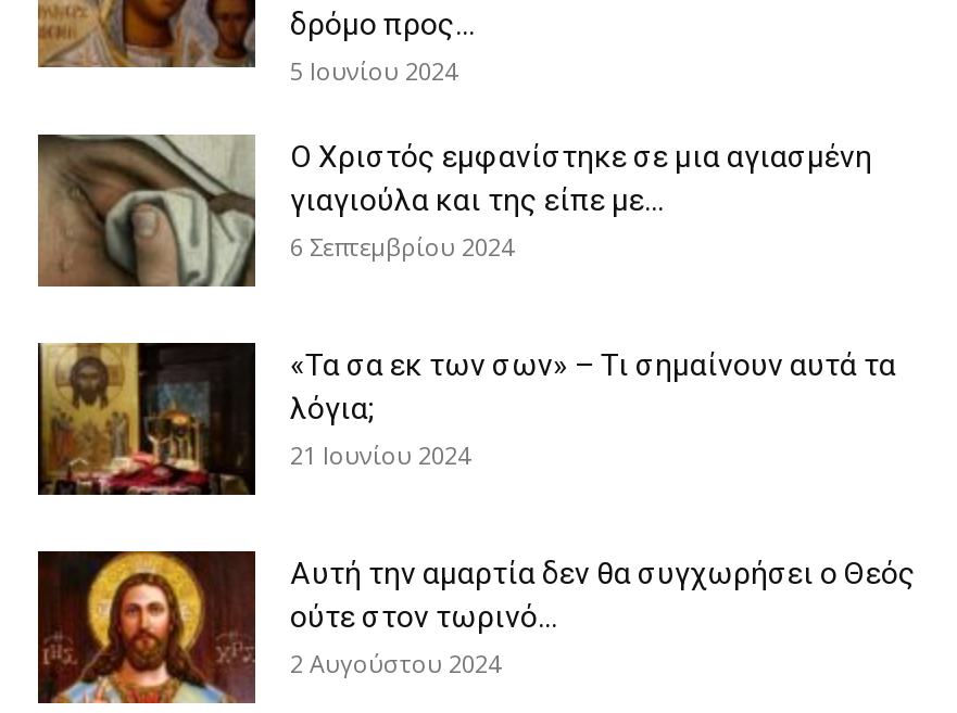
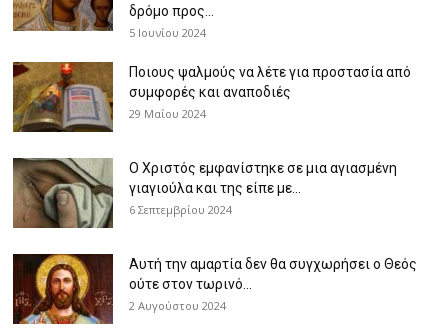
none -> [13,61,411,133] [image] | Ποιους ψαλμούς να λέτε για προστασία από | συμφορές και αναποδιές | 29 Μαΐου 2024
moved [36,132,872,291] -> [12,157,397,230]: [image] | Ο Χριστός εμφανίστηκε σε μια αγιασμένη | γιαγιούλα και της είπε με... | 6 Σεπτεμβρίου 2024
[38,343,896,497] [image] | «Τα σα εκ των σων» – Τι σημαίνουν αυτά τα | λόγια; | 21 Ιουνίου 2024 -> none

